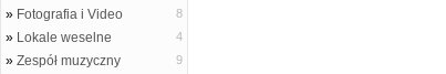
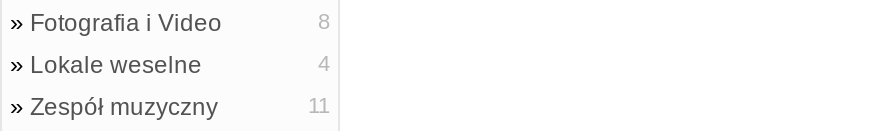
[176,53,183,66] 9 -> [308,93,330,117] 11

